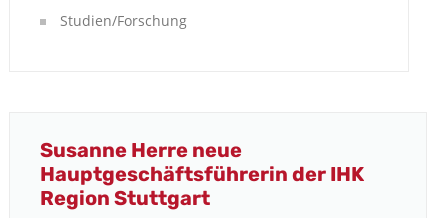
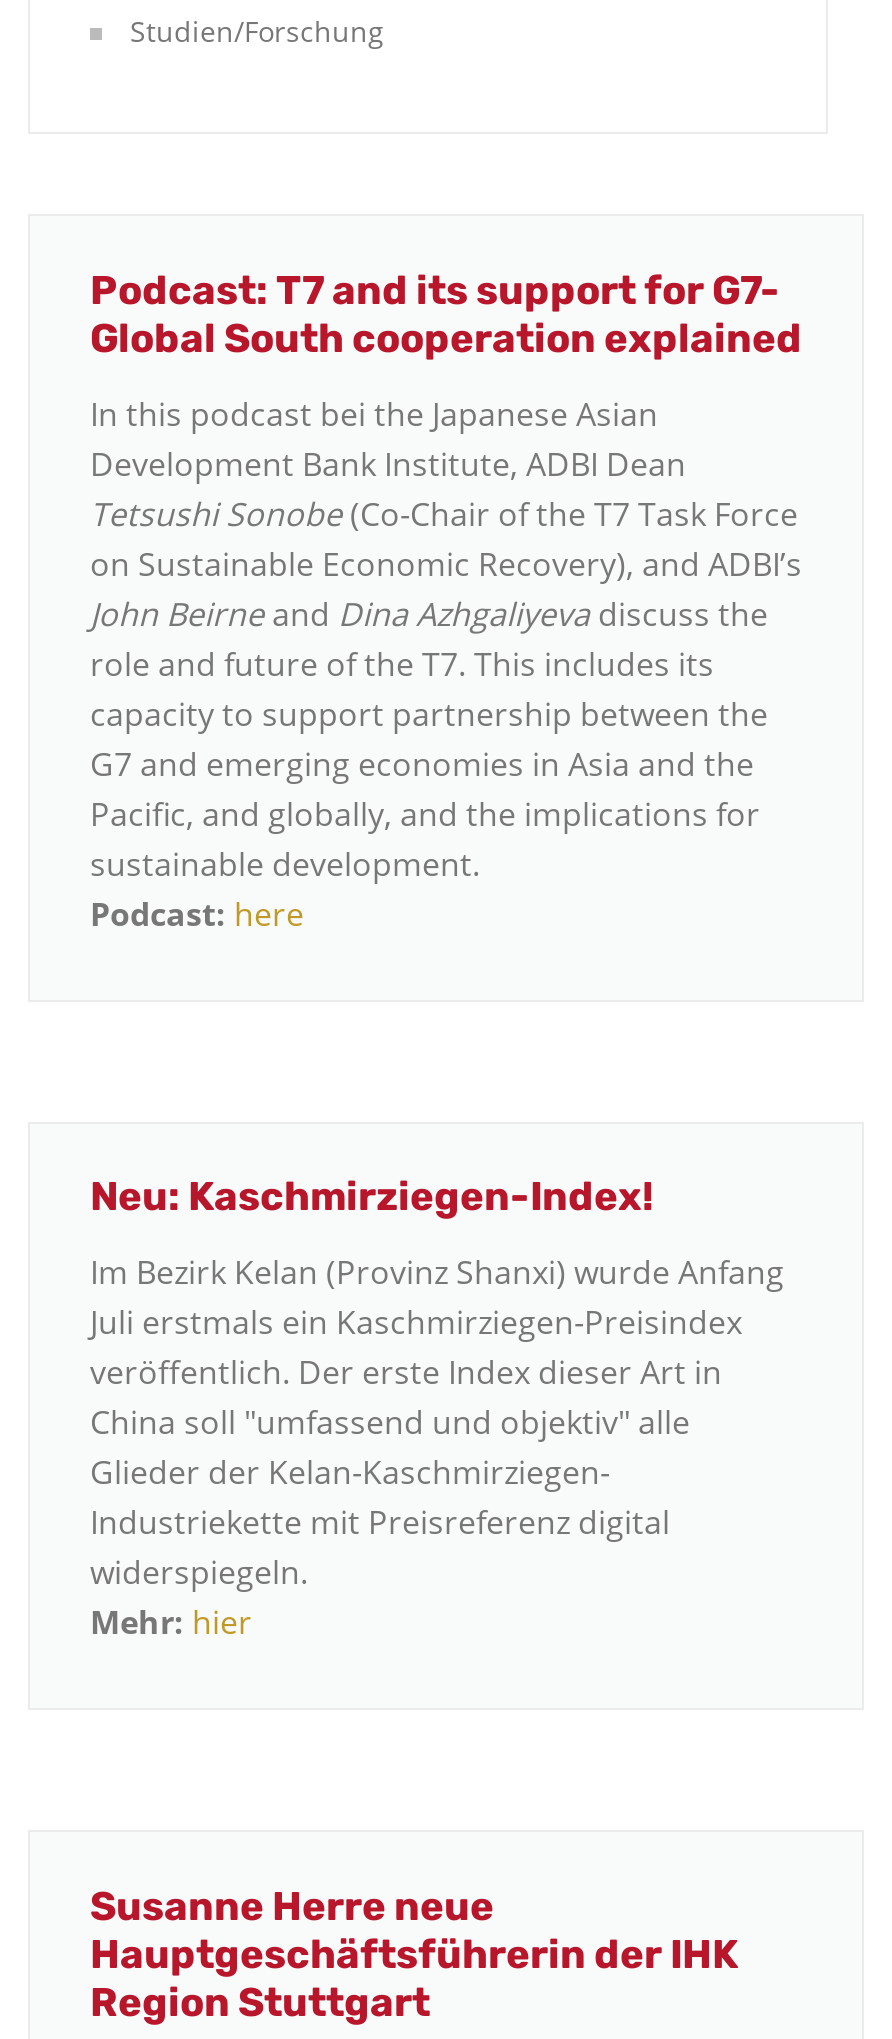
none -> [90,265,802,935] Podcast: T7 and its support for G7- | Global South cooperation explained | In this podcast bei the Japanese Asian | Development Bank Institute, ADBI Dean | Tetsushi Sonobe (Co-Chair of the T7 Task Force | on Sustainable Economic Recovery), and ADBI’s | John Beirne and Dina Azhgaliyeva discuss the | role and future of the T7. This includes its | capacity to support partnership between the | G7 and emerging economies in Asia and the | Pacific, and globally, and the implications for | sustainable development. | Podcast: here
none -> [90,1172,784,1644] Neu: Kaschmirziegen-Index! | Im Bezirk Kelan (Provinz Shanxi) wurde Anfang | Juli erstmals ein Kaschmirziegen-Preisindex | veröffentlich. Der erste Index dieser Art in | China soll "umfassend und objektiv" alle | Glieder der Kelan-Kaschmirziegen- | Industriekette mit Preisreferenz digital | widerspiegeln. | Mehr: hier

